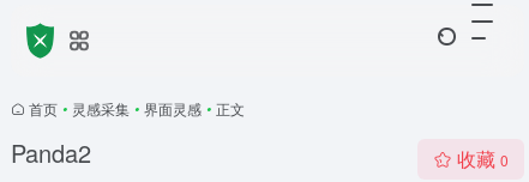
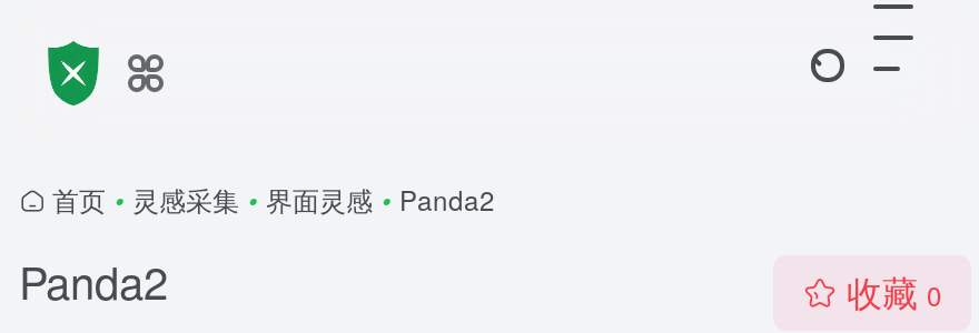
[29,98,245,119] 首页 • 灵感采集 • 界面灵感 • 正文 -> [52,180,495,218] 首页 • 灵感采集 • 界面灵感 • Panda2

